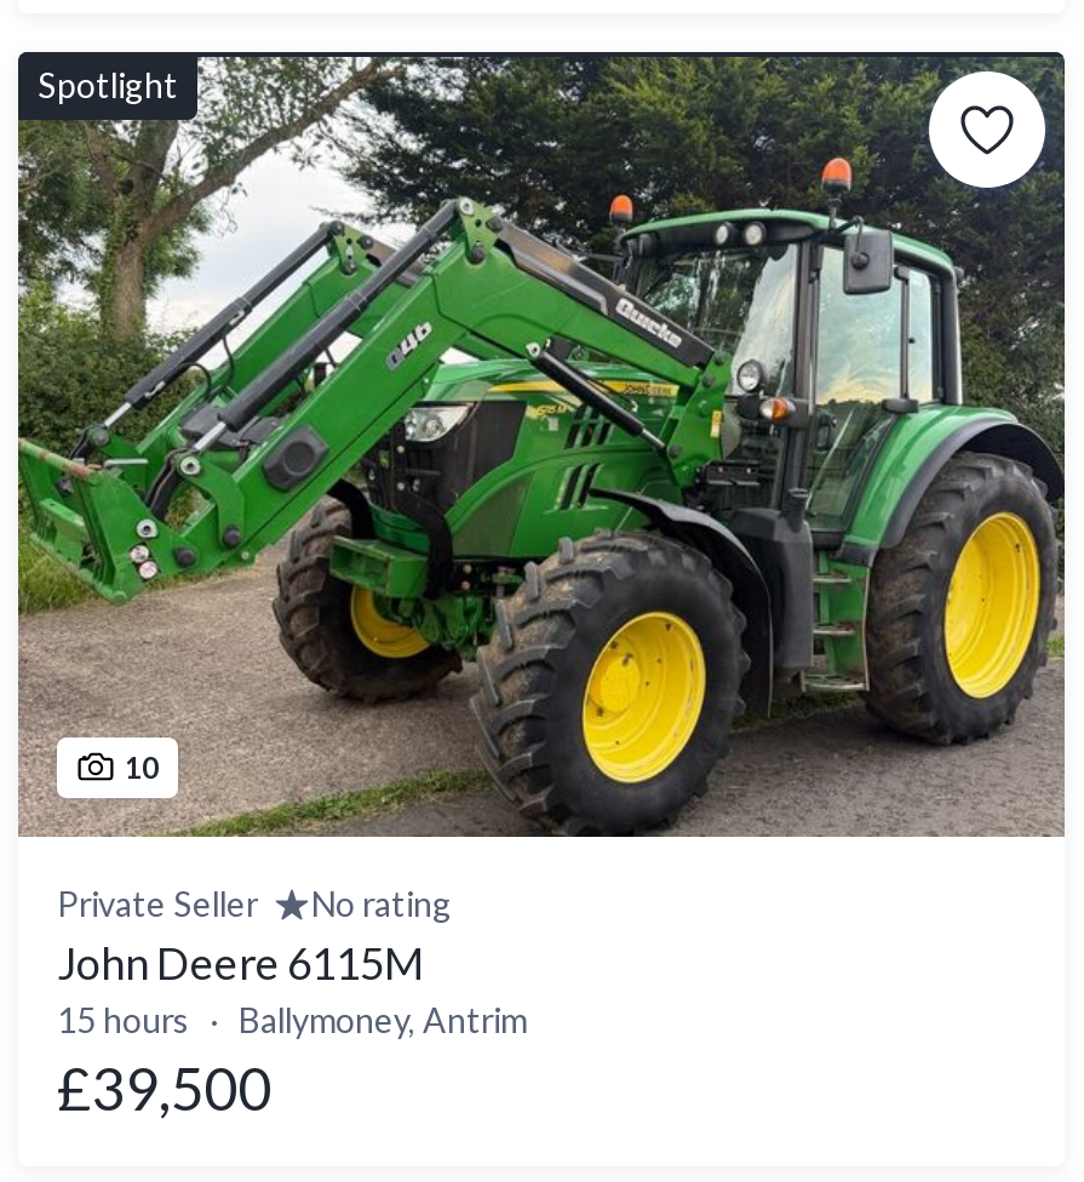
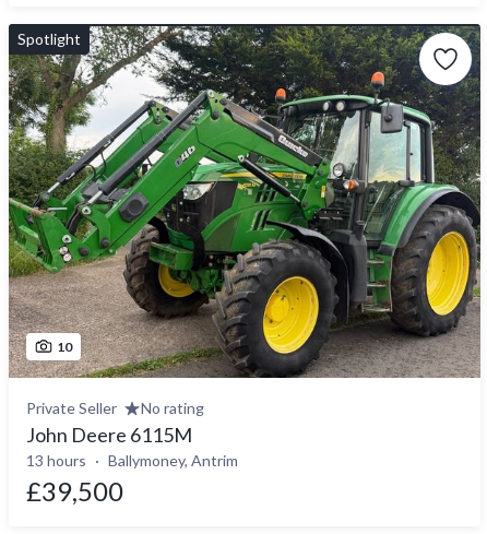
[57,999,527,1040] 15 hours Ballymoney, Antrim -> [26,451,238,470] 13 hours Ballymoney, Antrim

